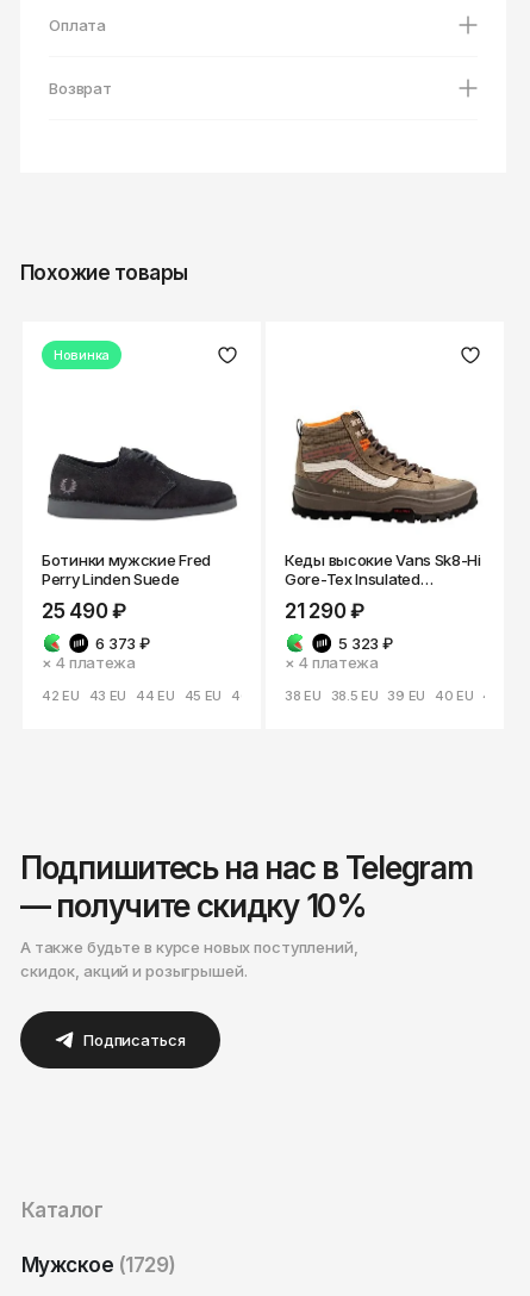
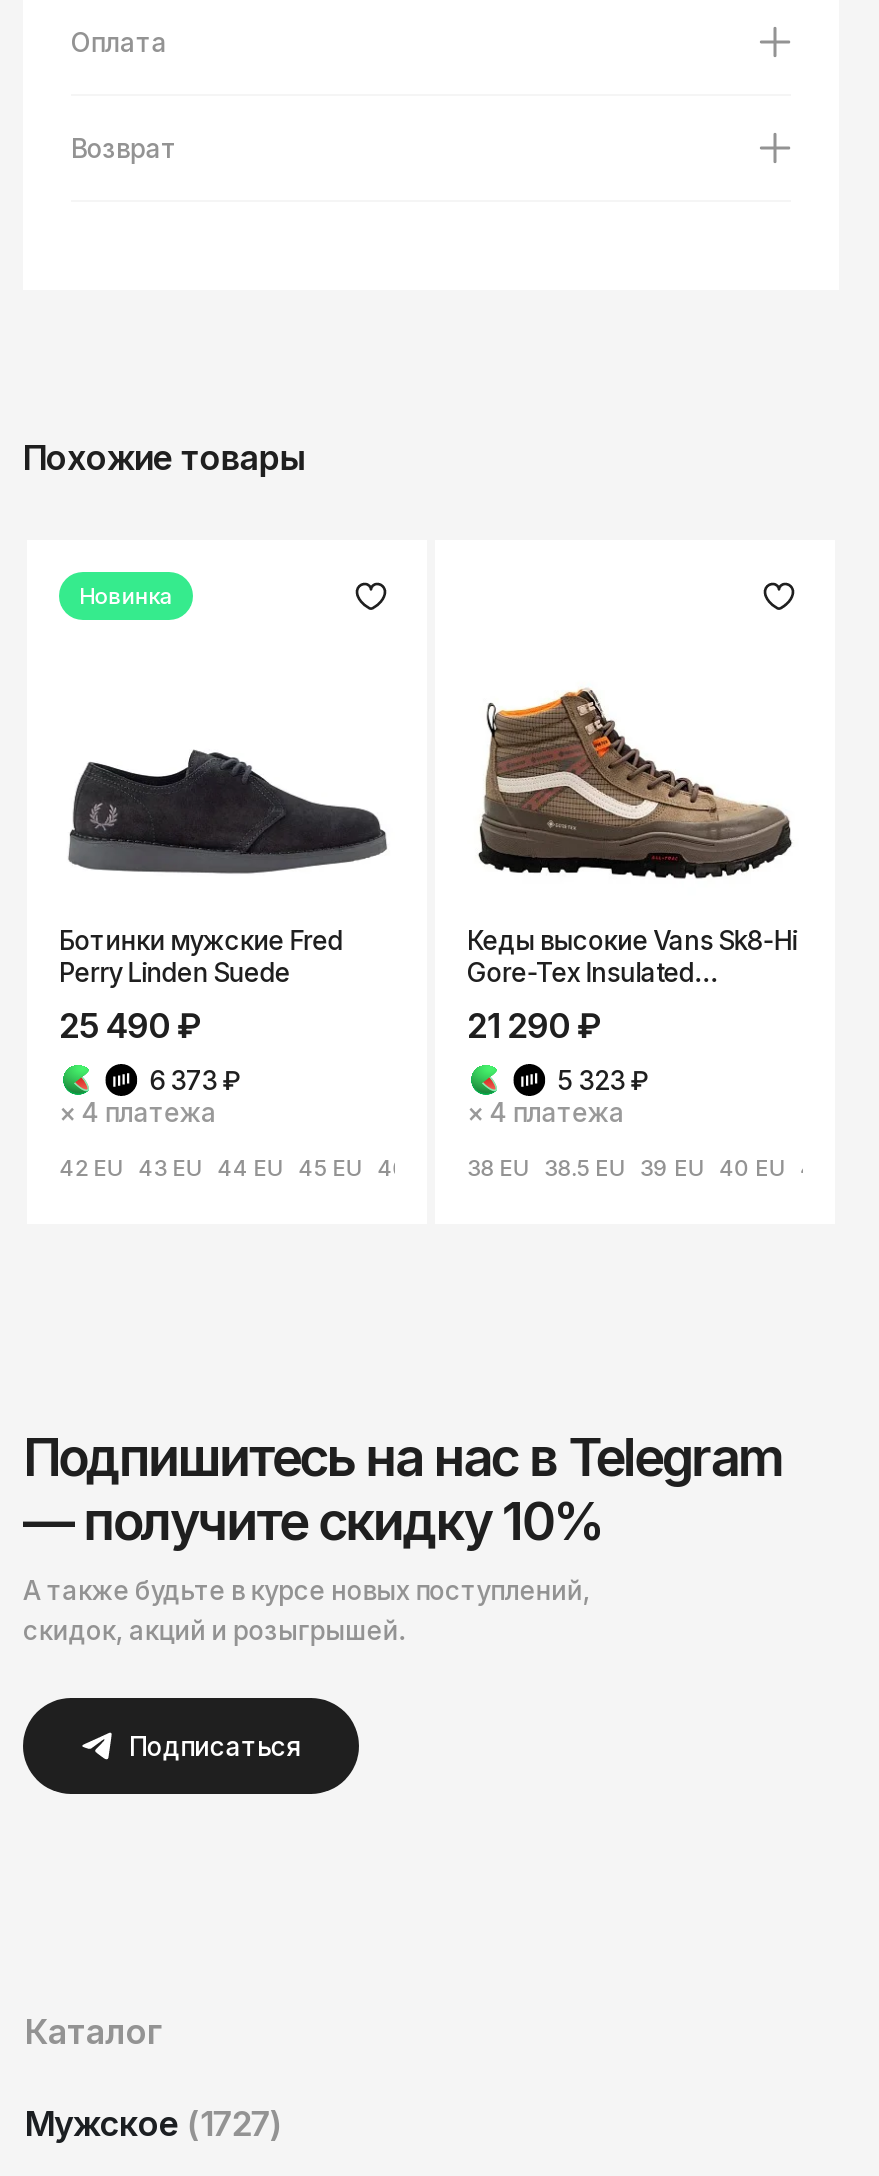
[21,1253,176,1277] Мужское (1729) -> [25,2104,283,2144] Мужское (1727)

